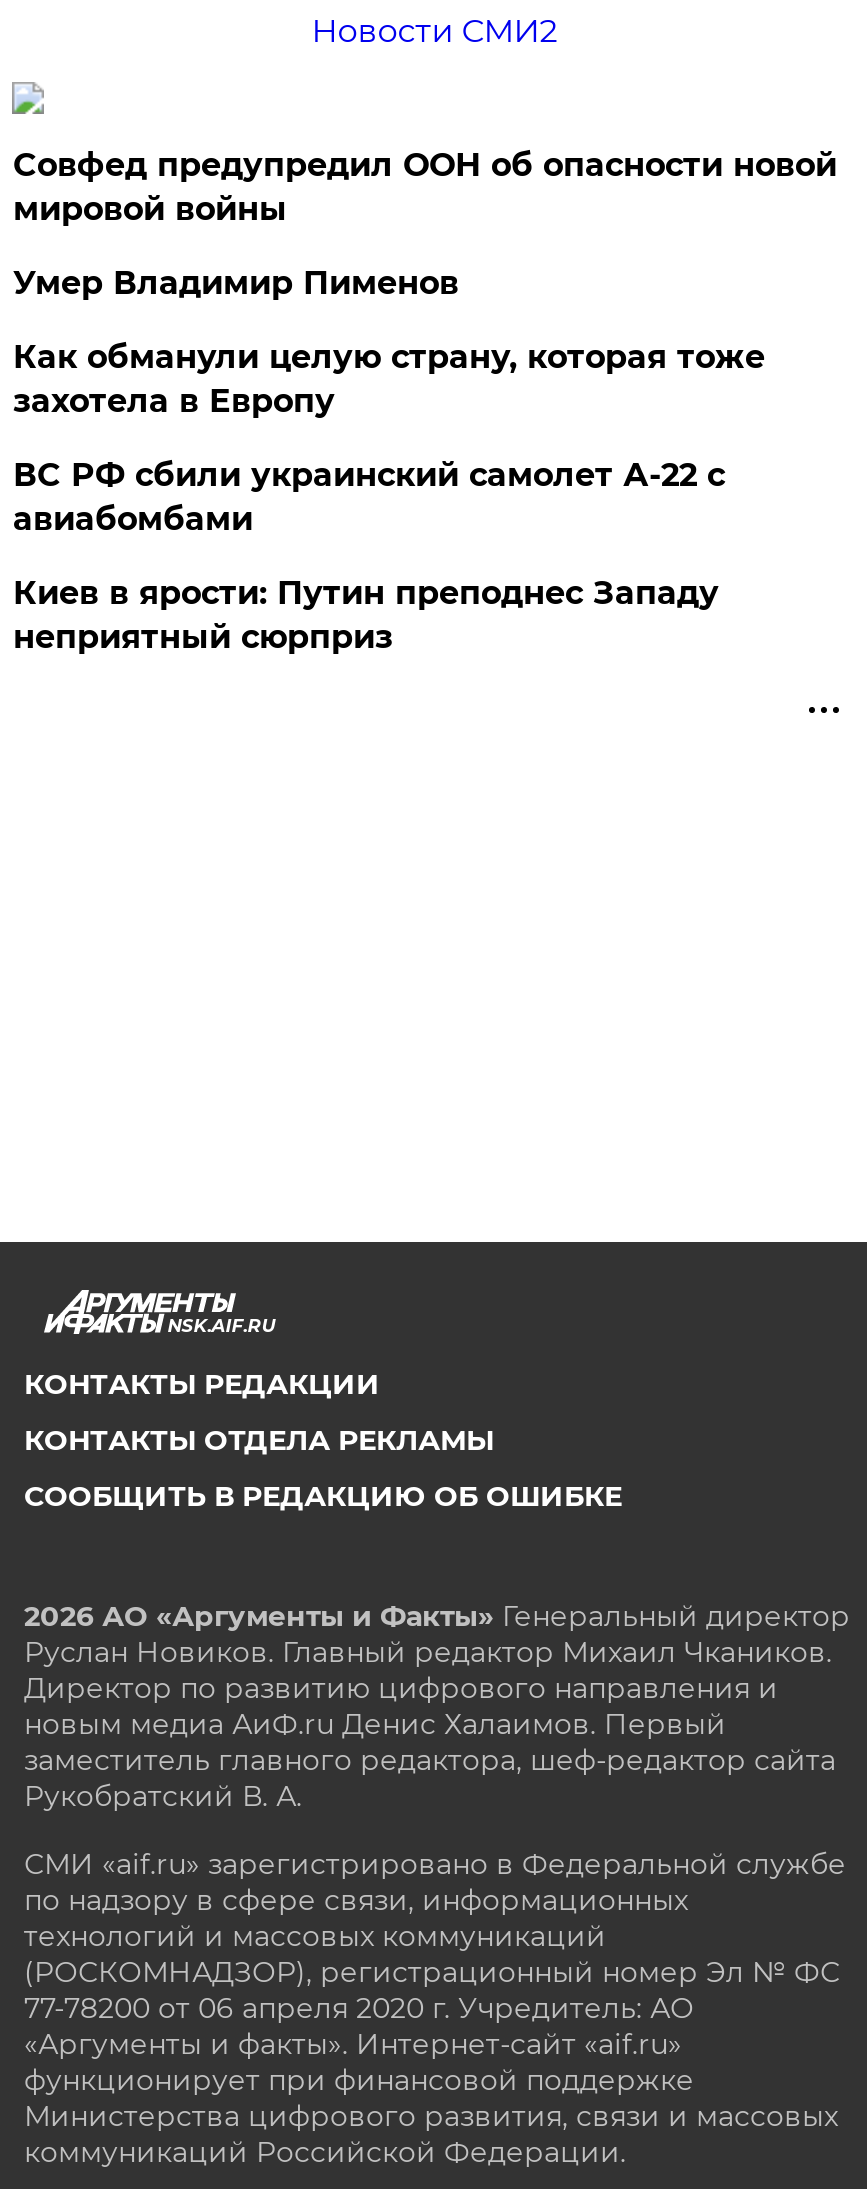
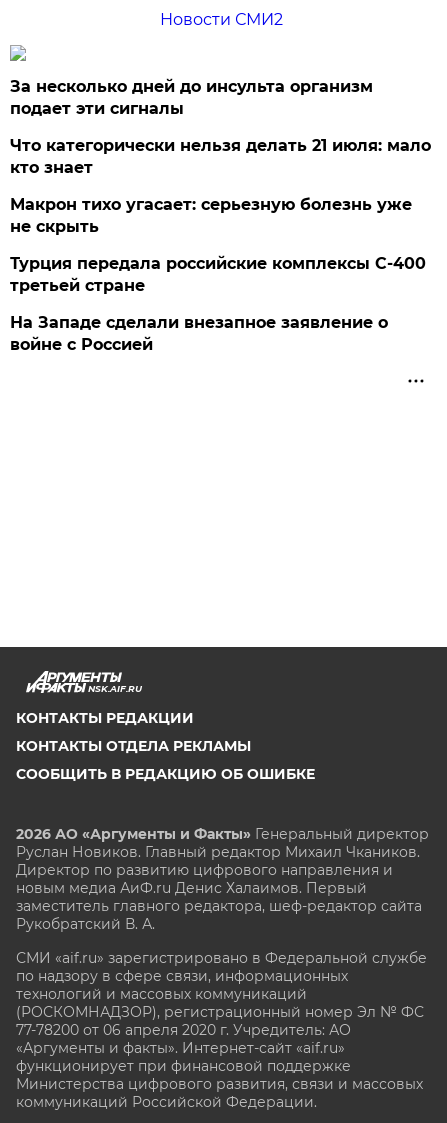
[13,146,837,228] Совфед предупредил ООН об опасности новой | мировой войны -> [10,77,373,118] За несколько дней до инсульта организм | подает эти сигналы
[13,264,459,302] Умер Владимир Пименов -> [10,136,431,177] Что категорически нельзя делать 21 июля: мало | кто знает
[13,338,765,420] Как обманули целую страну, которая тоже | захотела в Европу -> [10,195,412,236] Макрон тихо угасает: серьезную болезнь уже | не скрыть
[13,456,725,538] ВС РФ сбили украинский самолет А-22 с | авиабомбами -> [10,254,426,295] Турция передала российские комплексы С-400 | третьей стране
[13,574,719,656] Киев в ярости: Путин преподнес Западу | неприятный сюрприз -> [10,313,388,354] На Западе сделали внезапное заявление о | войне с Россией

